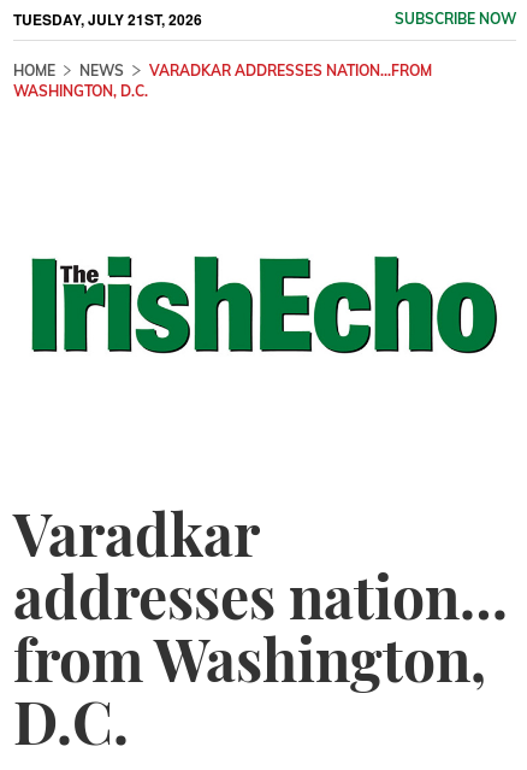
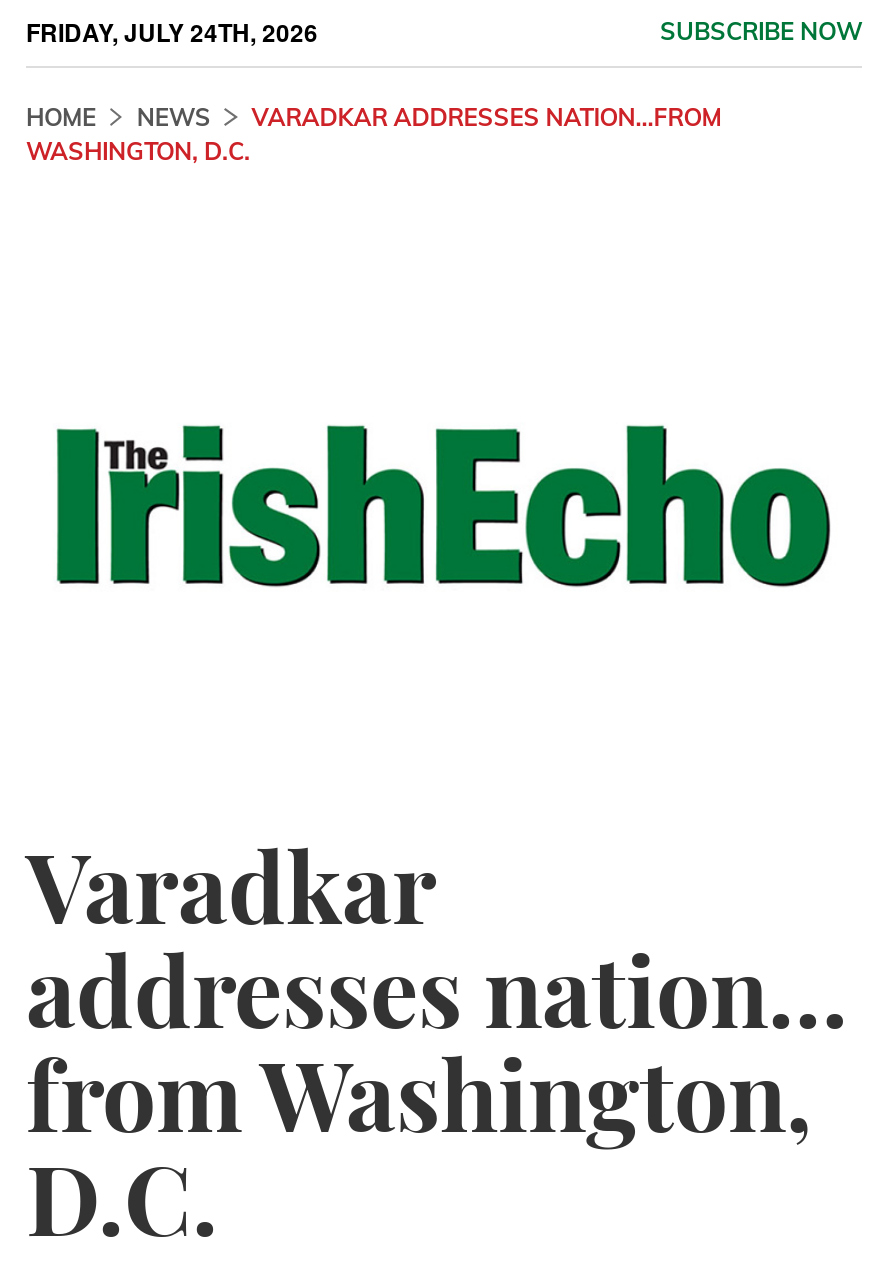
[13,8,202,30] TUESDAY, JULY 21ST, 2026 -> [26,14,318,50] FRIDAY, JULY 24TH, 2026

